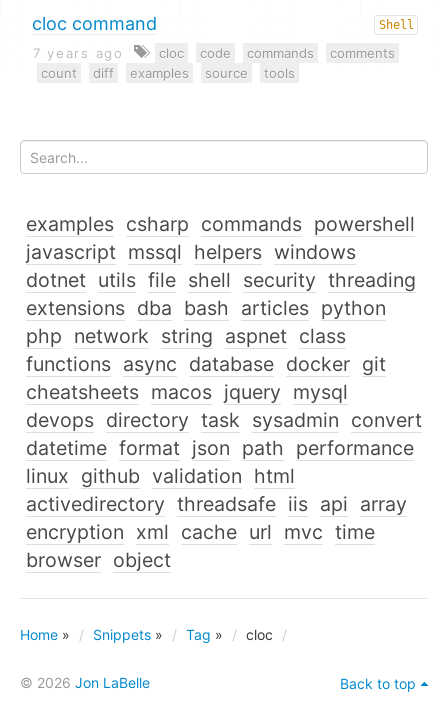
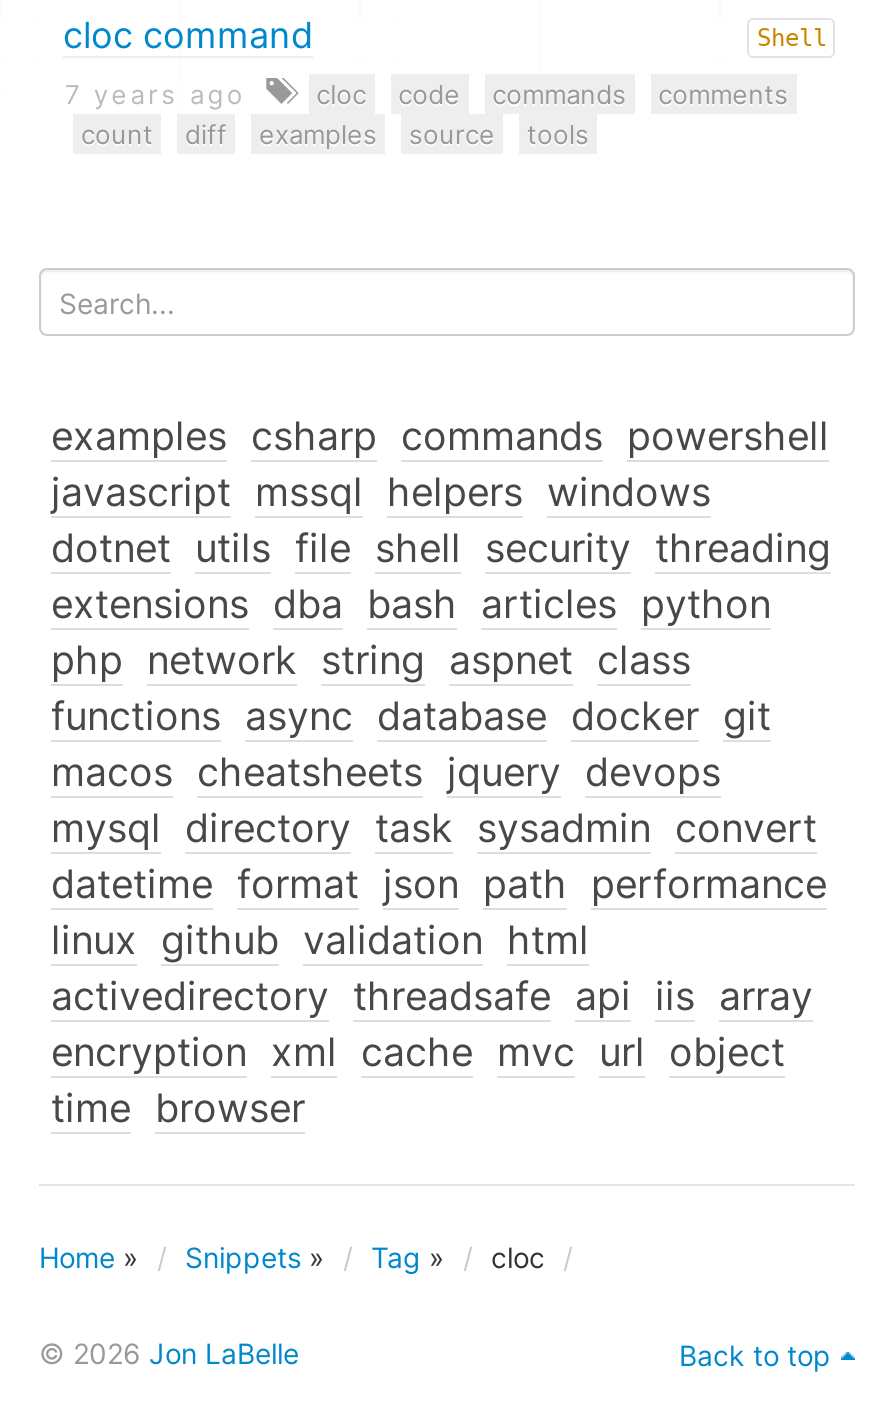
[26,380,348,404] cheatsheets macos jquery mysql -> [51,748,721,796] macos cheatsheets jquery devops
[26,408,422,432] devops directory task sysadmin convert -> [51,804,817,852] mysql directory task sysadmin convert
[26,492,407,572] activedirectory threadsafe iis api array | encryption xml cache url mvc time | browser object -> [51,972,813,1132] activedirectory threadsafe api iis array | encryption xml cache mvc url object | time browser

